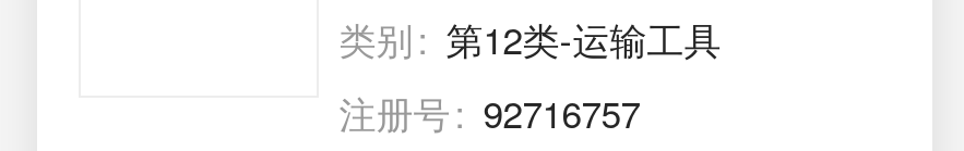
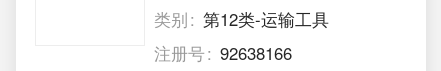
[339,87,640,139] 注册号 92716757 -> [154,41,292,65] 注册号 92638166

